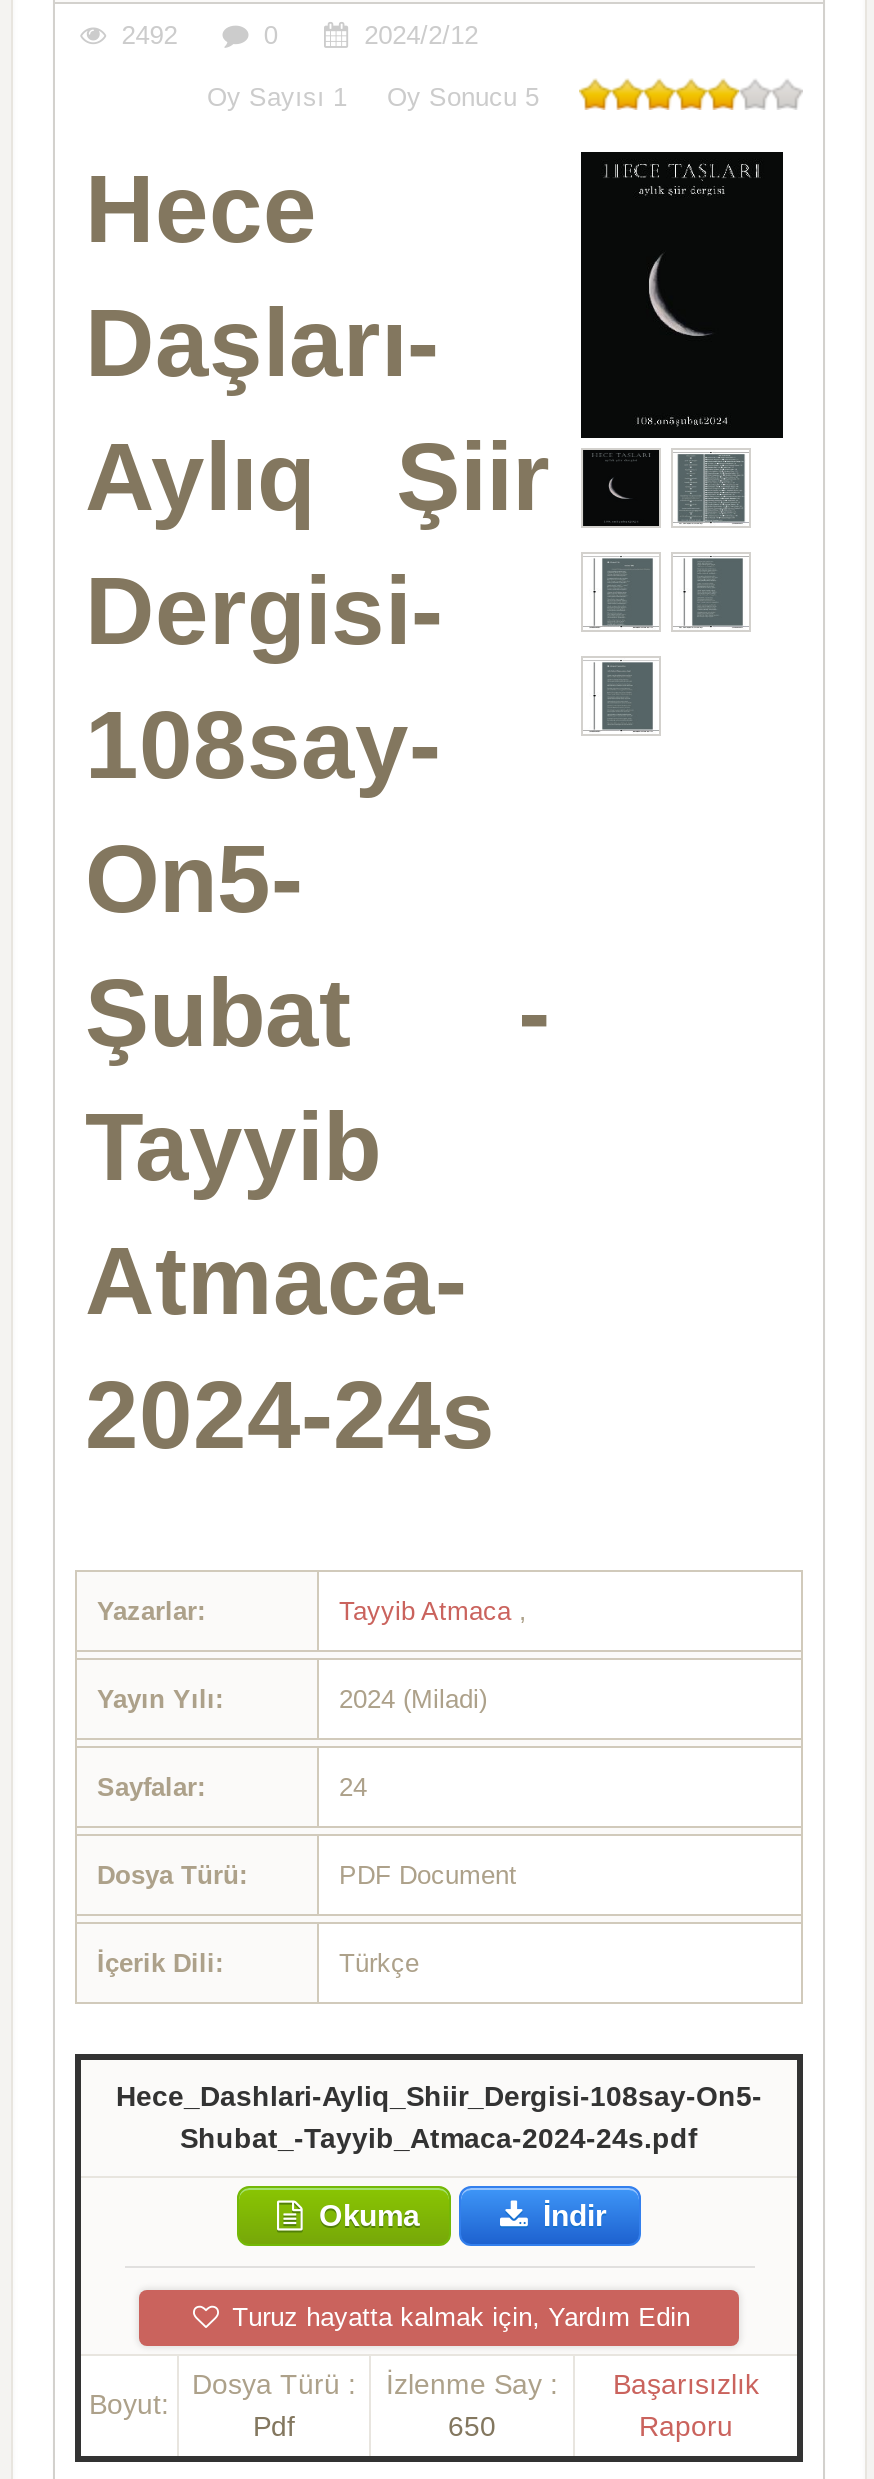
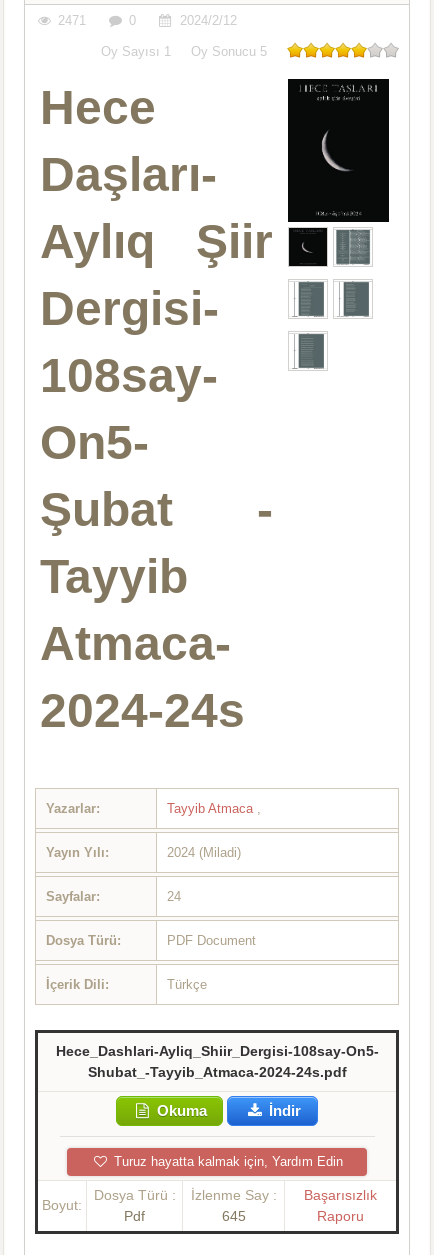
[121,20,177,50] 2492 -> [58,13,86,28] 2471
[448,2410,496,2442] 650 -> [221,1208,245,1224] 645

